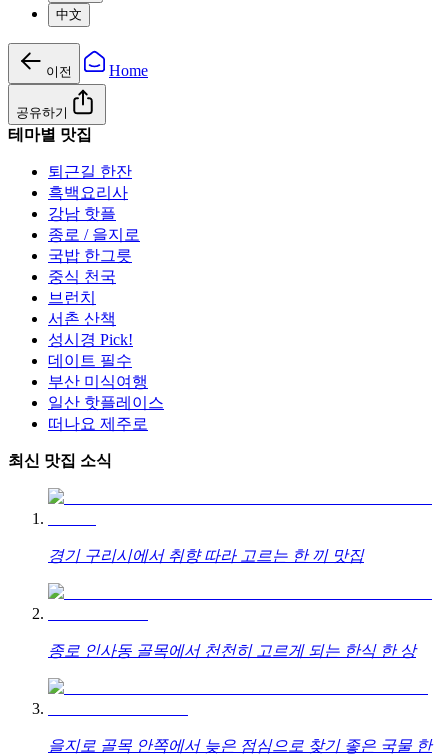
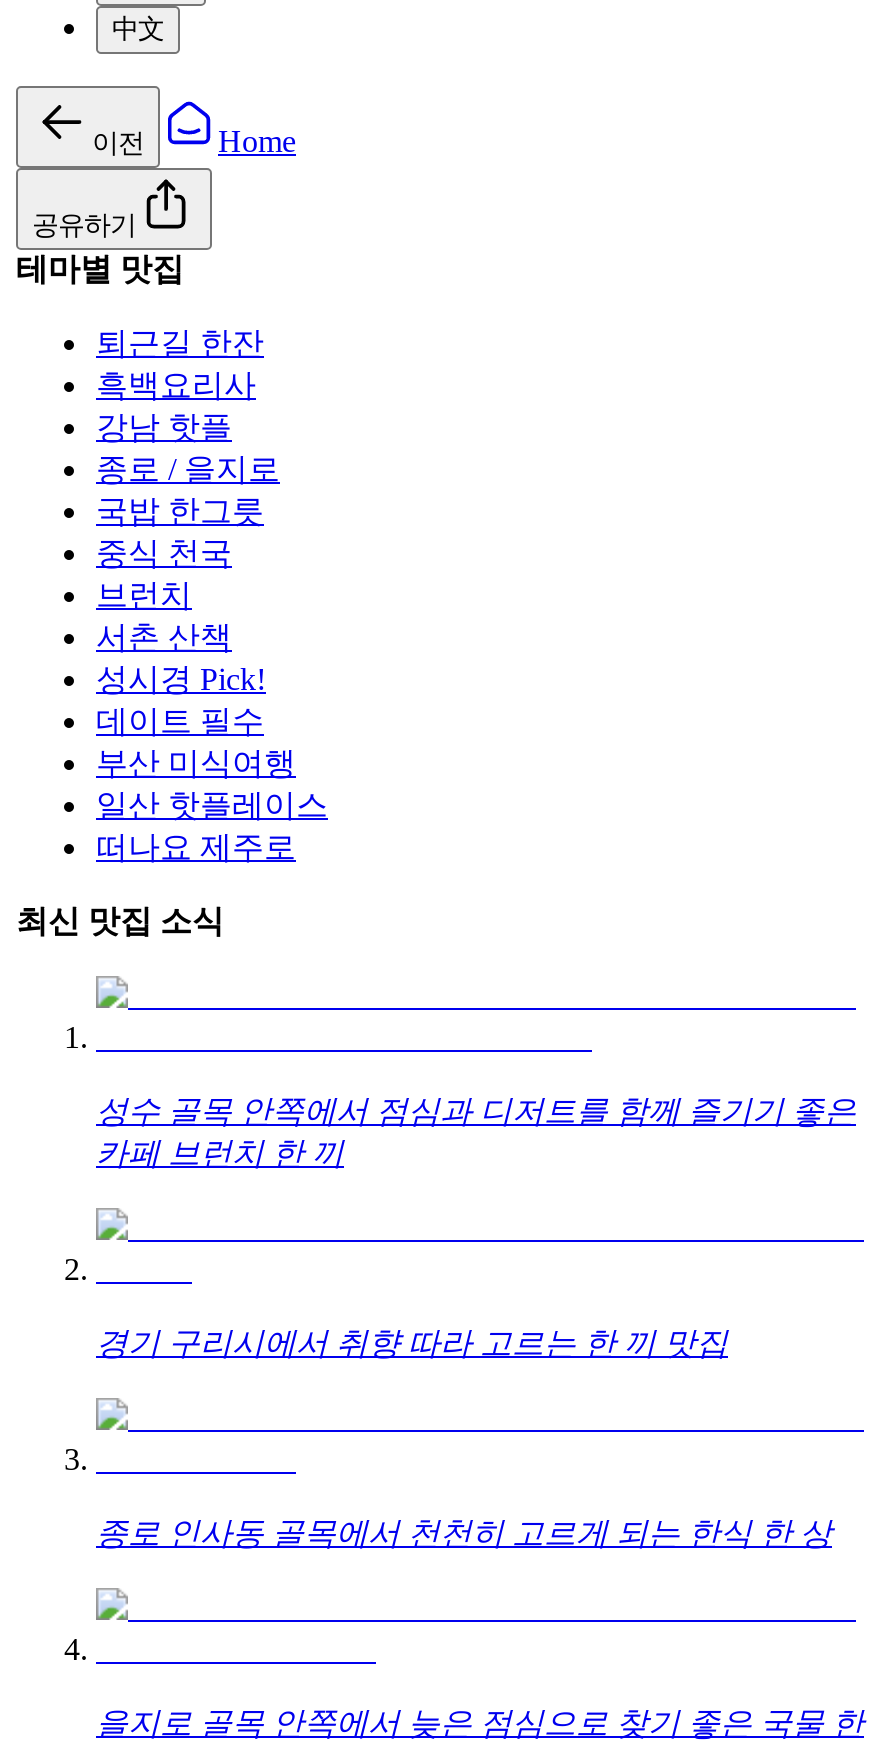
none -> [96,1094,856,1170] 성수 골목 안쪽에서 점심과 디저트를 함께 즐기기 좋은 | 카페 브런치 한 끼

